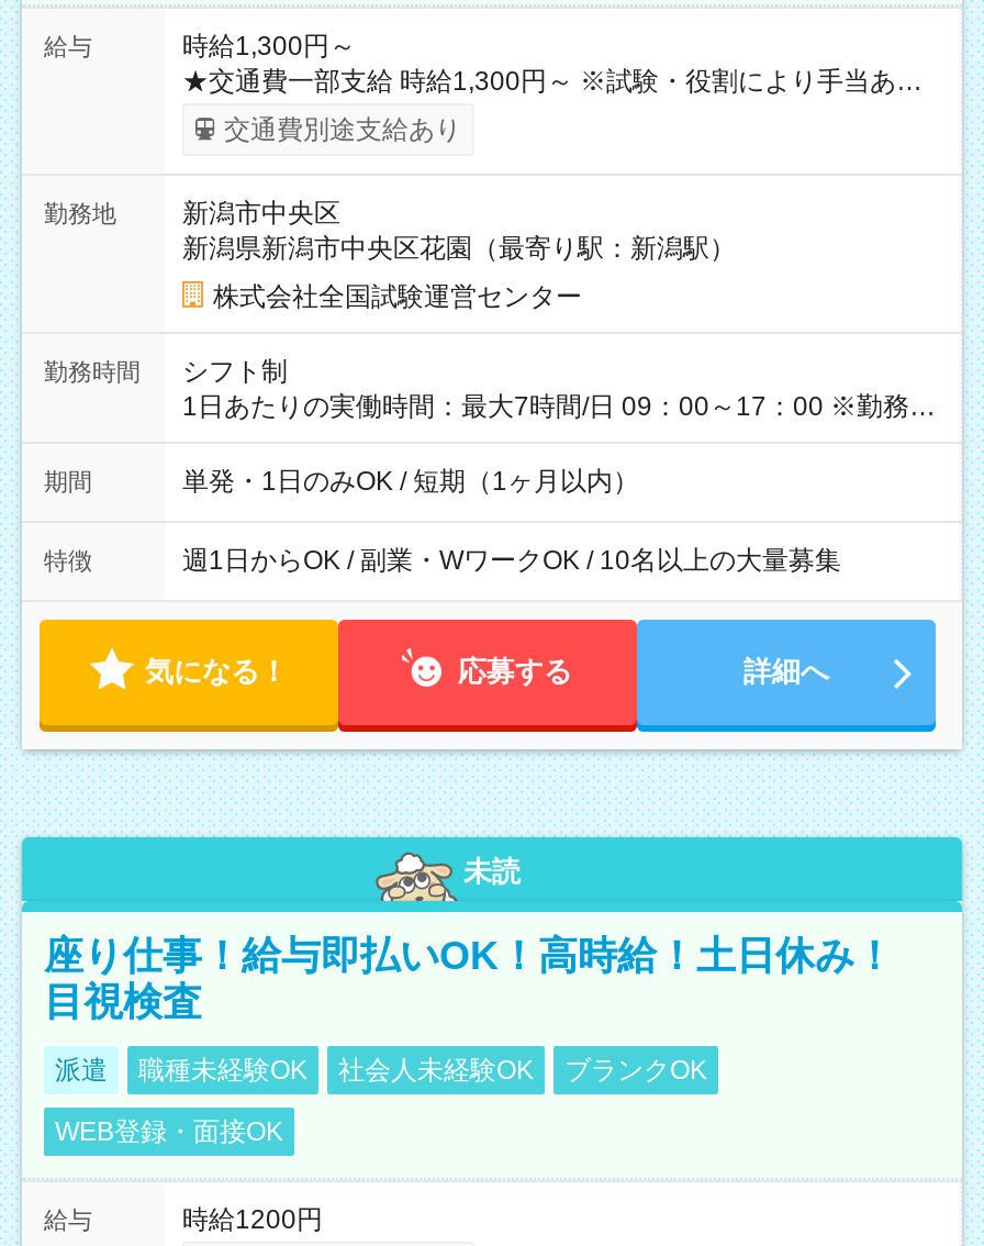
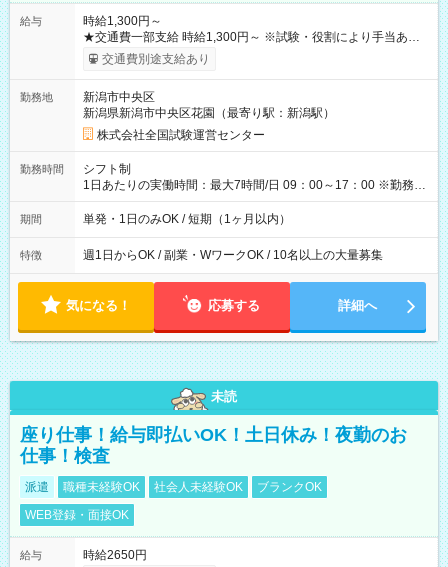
[44,934,894,1024] 座り仕事！給与即払いOK！高時給！土日休み！ | 目視検査 -> [20,425,407,466] 座り仕事！給与即払いOK！土日休み！夜勤のお | 仕事！検査
[182,1204,323,1235] 時給1200円 -> [83,548,147,562] 時給2650円

